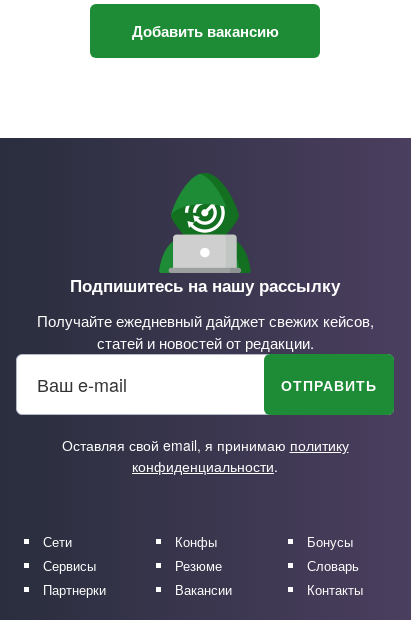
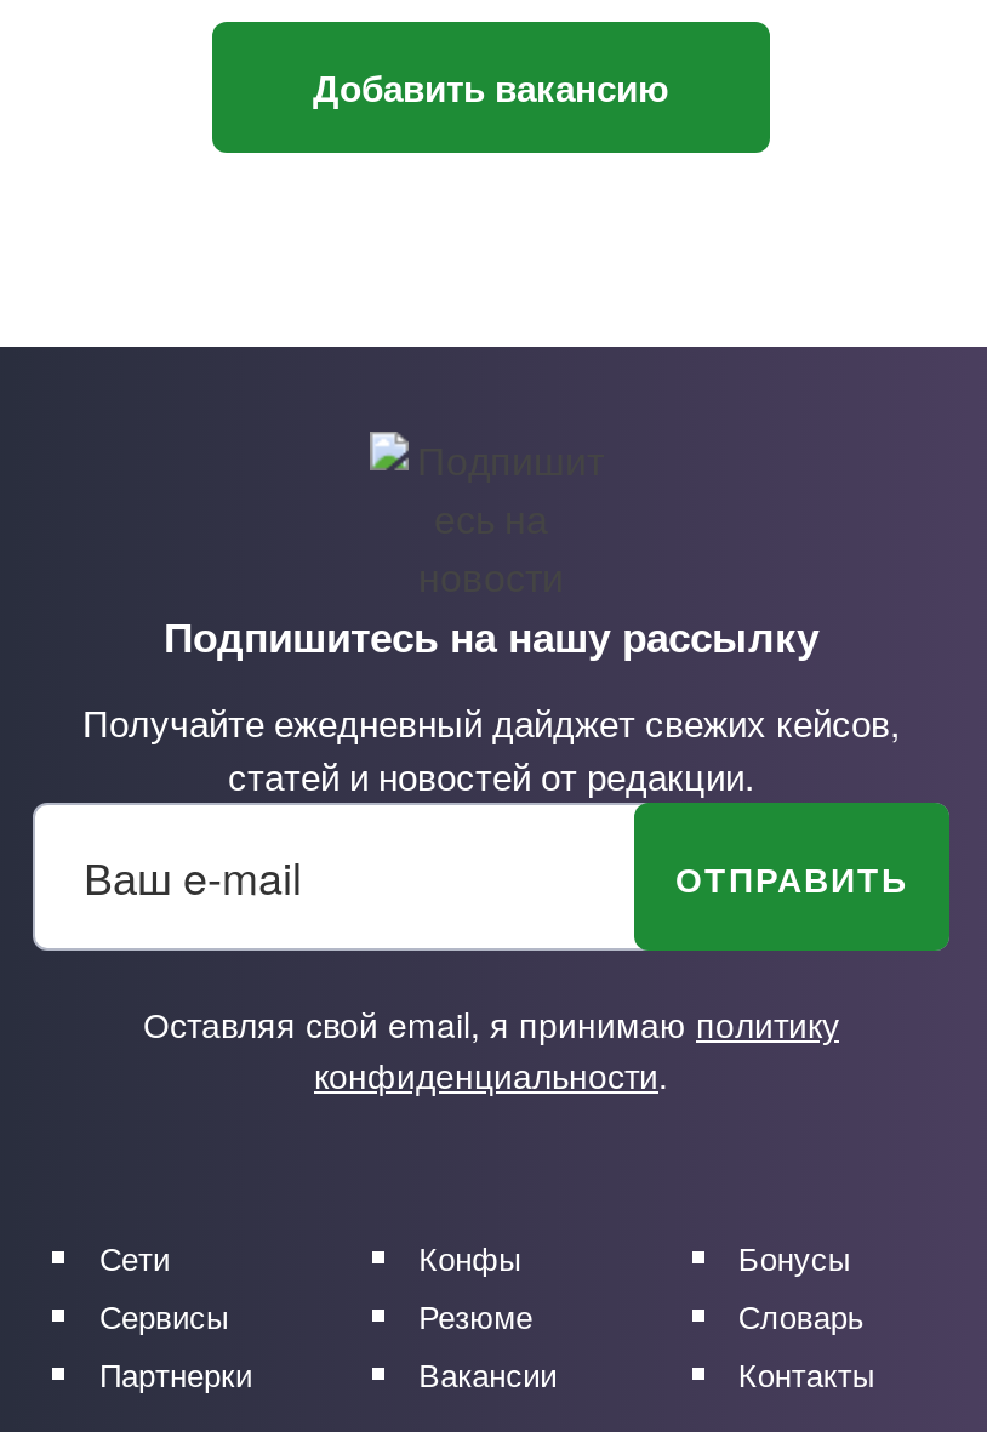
[159,173,251,271] [image] -> none

